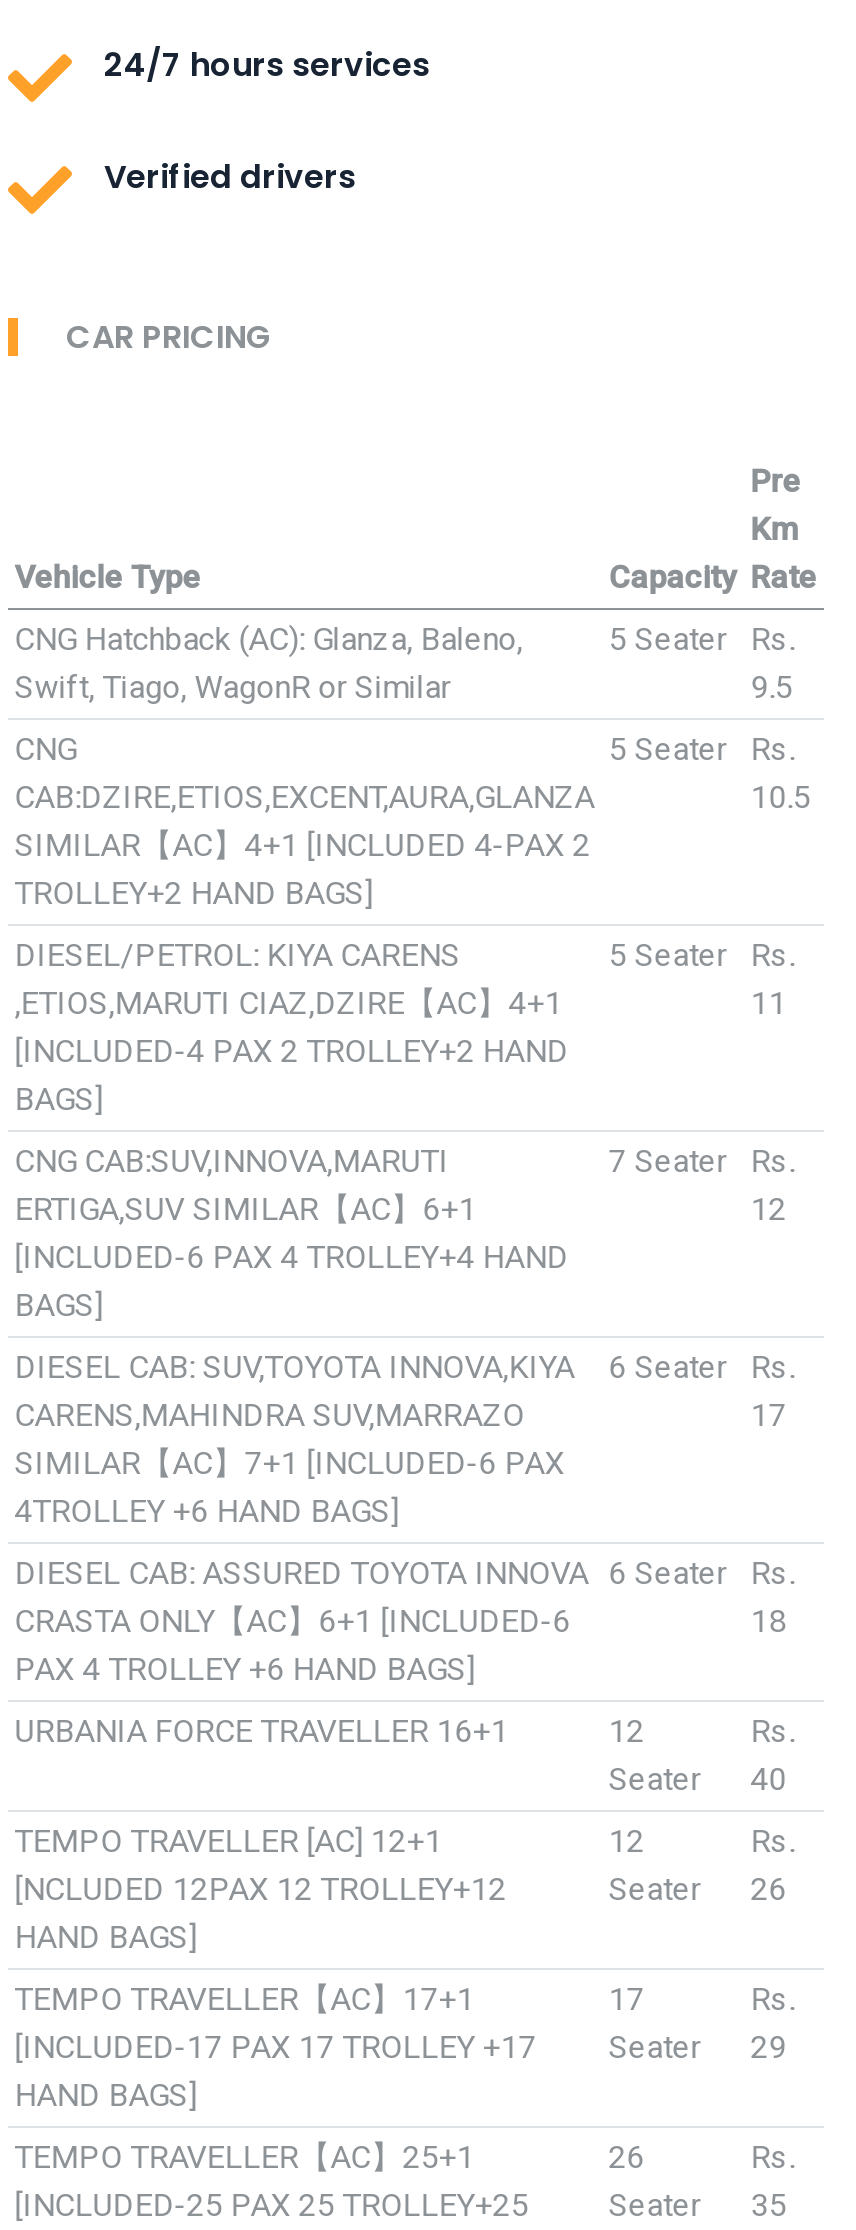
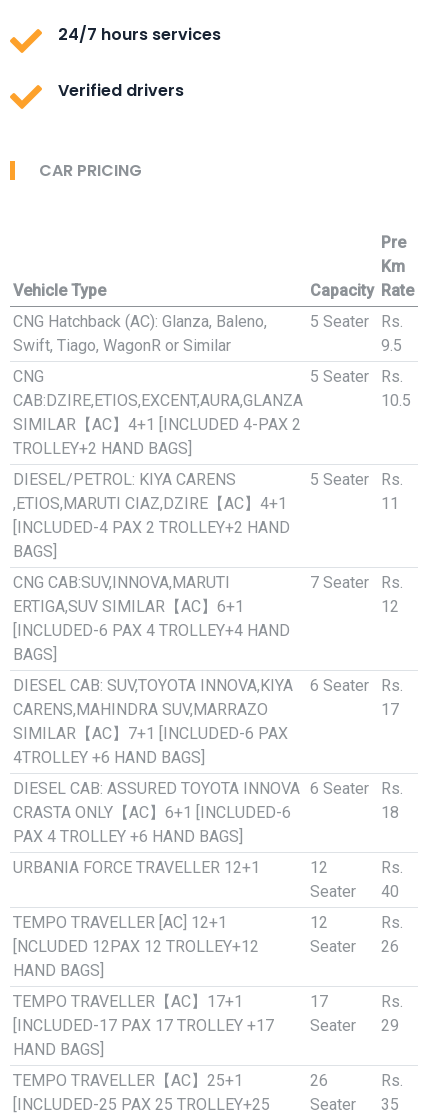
[14,1712,508,1750] URBANIA FORCE TRAVELLER 16+1 -> [13,858,260,877] URBANIA FORCE TRAVELLER 12+1

